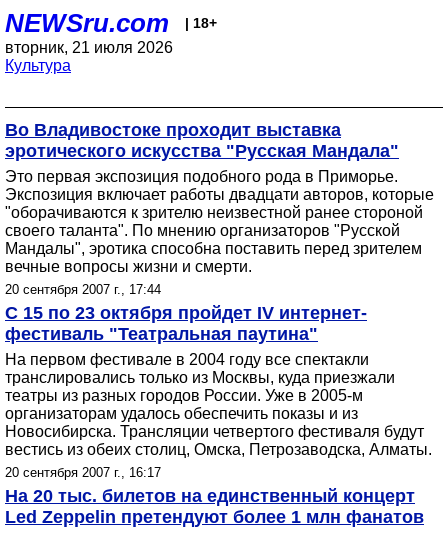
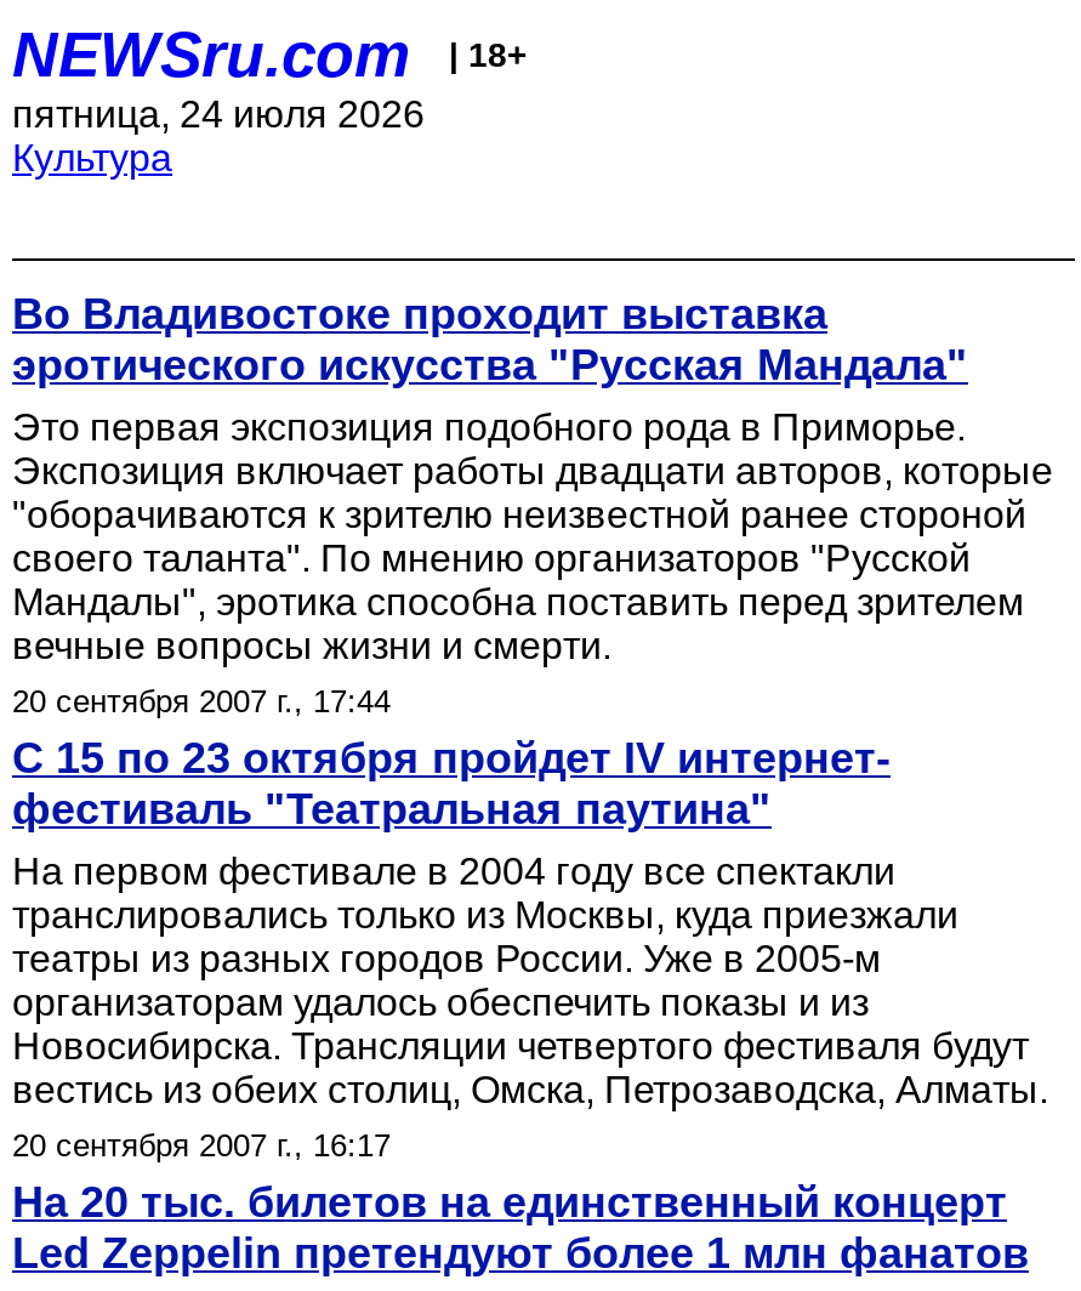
[5,39,173,56] вторник, 21 июля 2026 -> [12,93,425,135] пятница, 24 июля 2026

